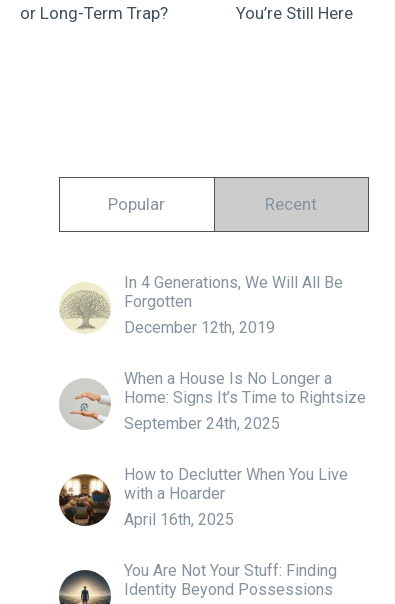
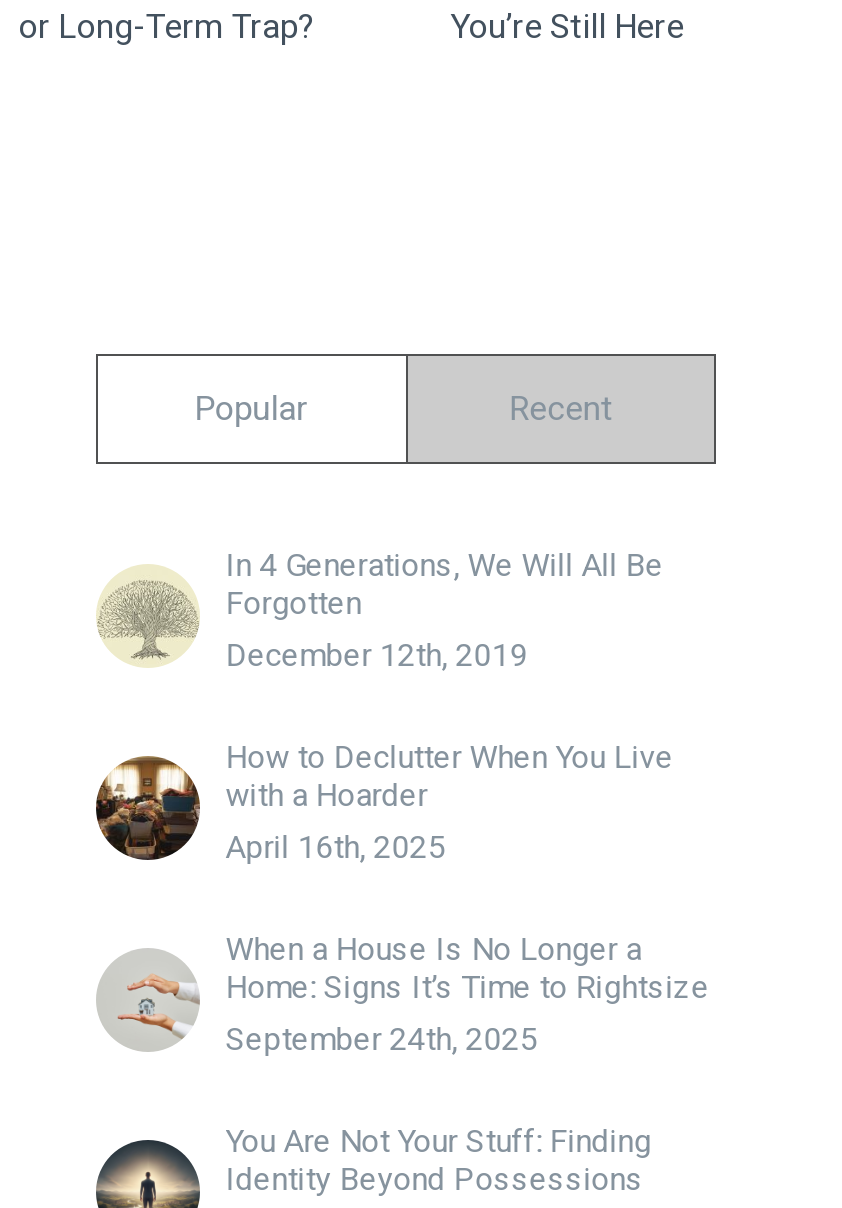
moved [72,369,366,433] -> [122,930,710,1058]: [image] | When a House Is No Longer a | Home: Signs It’s Time to Rightsize | September 24th, 2025
moved [59,465,348,529] -> [94,738,674,866]: [image] | How to Declutter When You Live | with a Hoarder | April 16th, 2025

